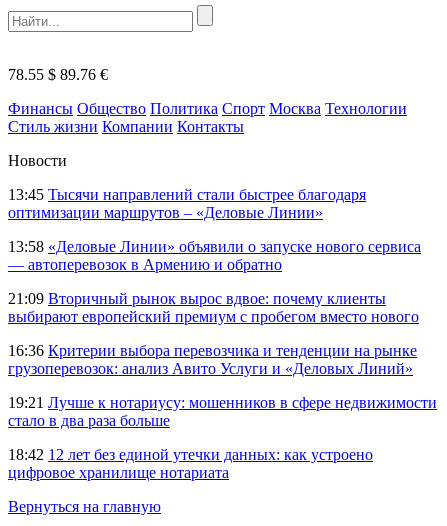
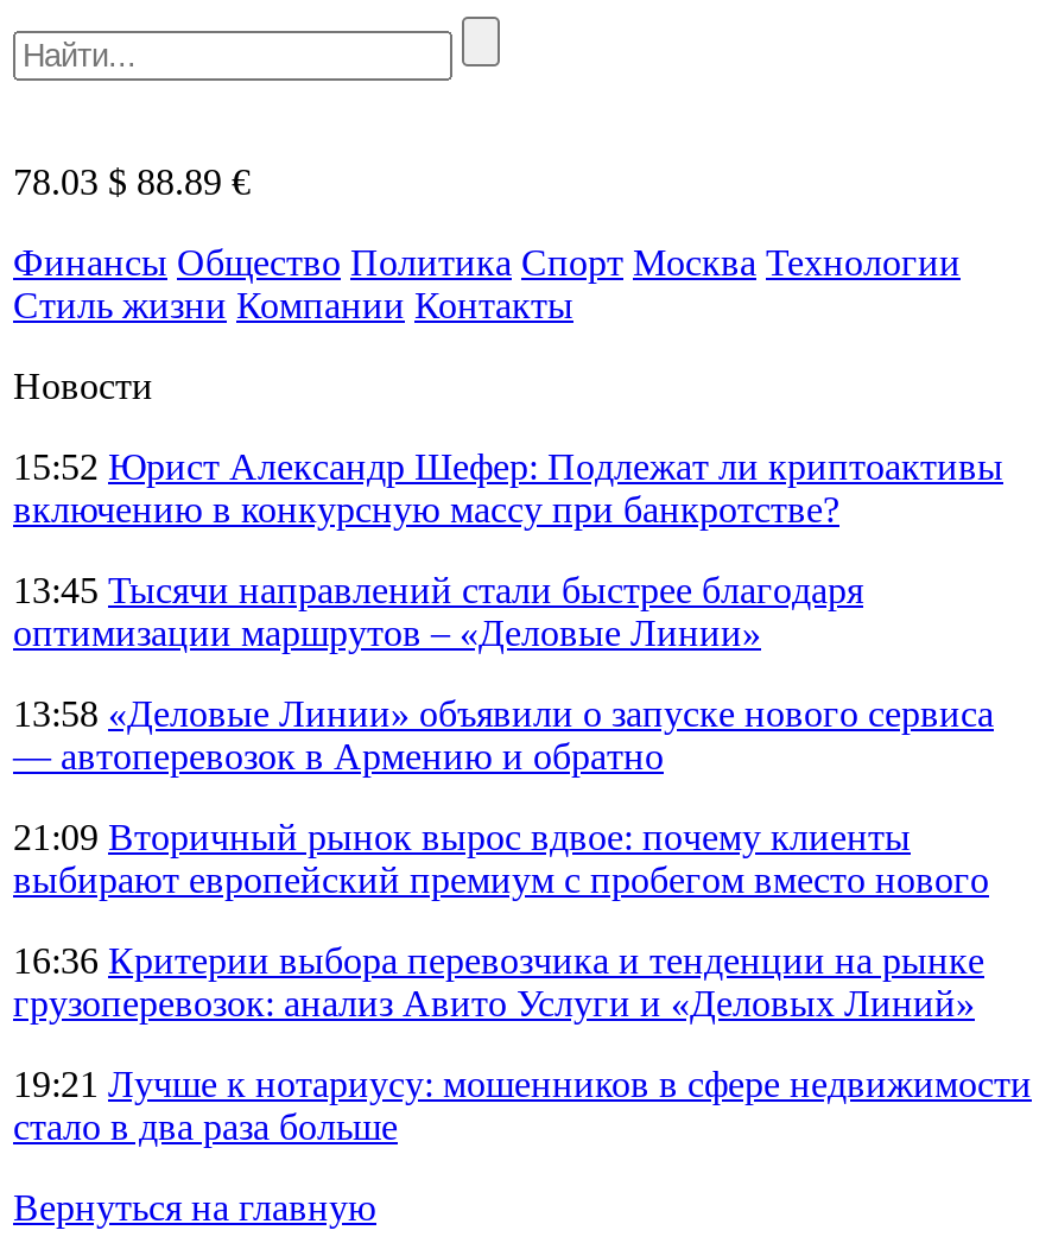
[8,66,108,83] 78.55 $ 89.76 € -> [13,161,251,202] 78.03 $ 88.89 €
none -> [13,446,1003,529] 15:52 Юрист Александр Шефер: Подлежат ли криптоактивы | включению в конкурсную массу при банкротстве?
moved [8,186,437,429] -> [13,570,1032,1147]: 13:45 Тысячи направлений стали быстрее благодаря | оптимизации маршрутов – «Деловые Линии» | 13:58 «Деловые Линии» объявили о запуске нового сервиса | ... | 19:21 Лучше к нотариусу: мошенников в сфере недвижимости | стало в два раза больше
[8,446,373,481] 18:42 12 лет без единой утечки данных: как устроено | цифровое хранилище нотариата -> none

